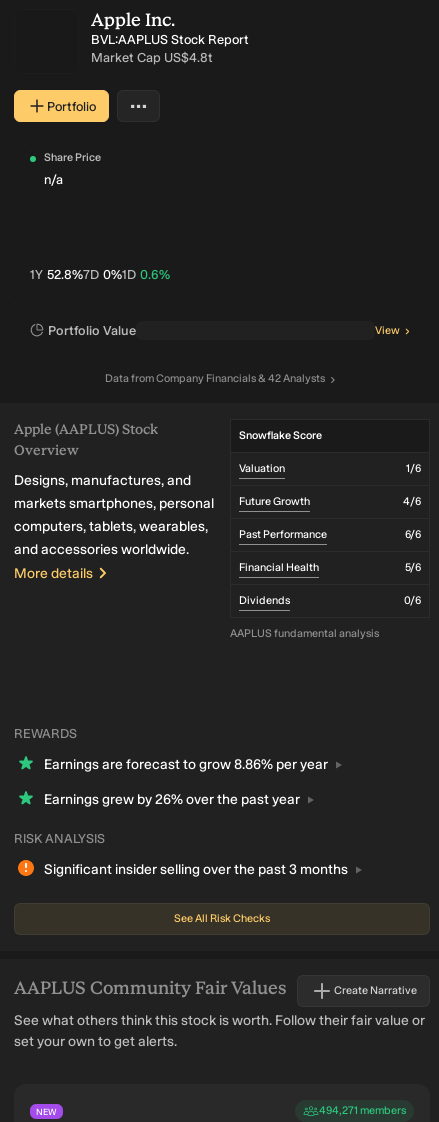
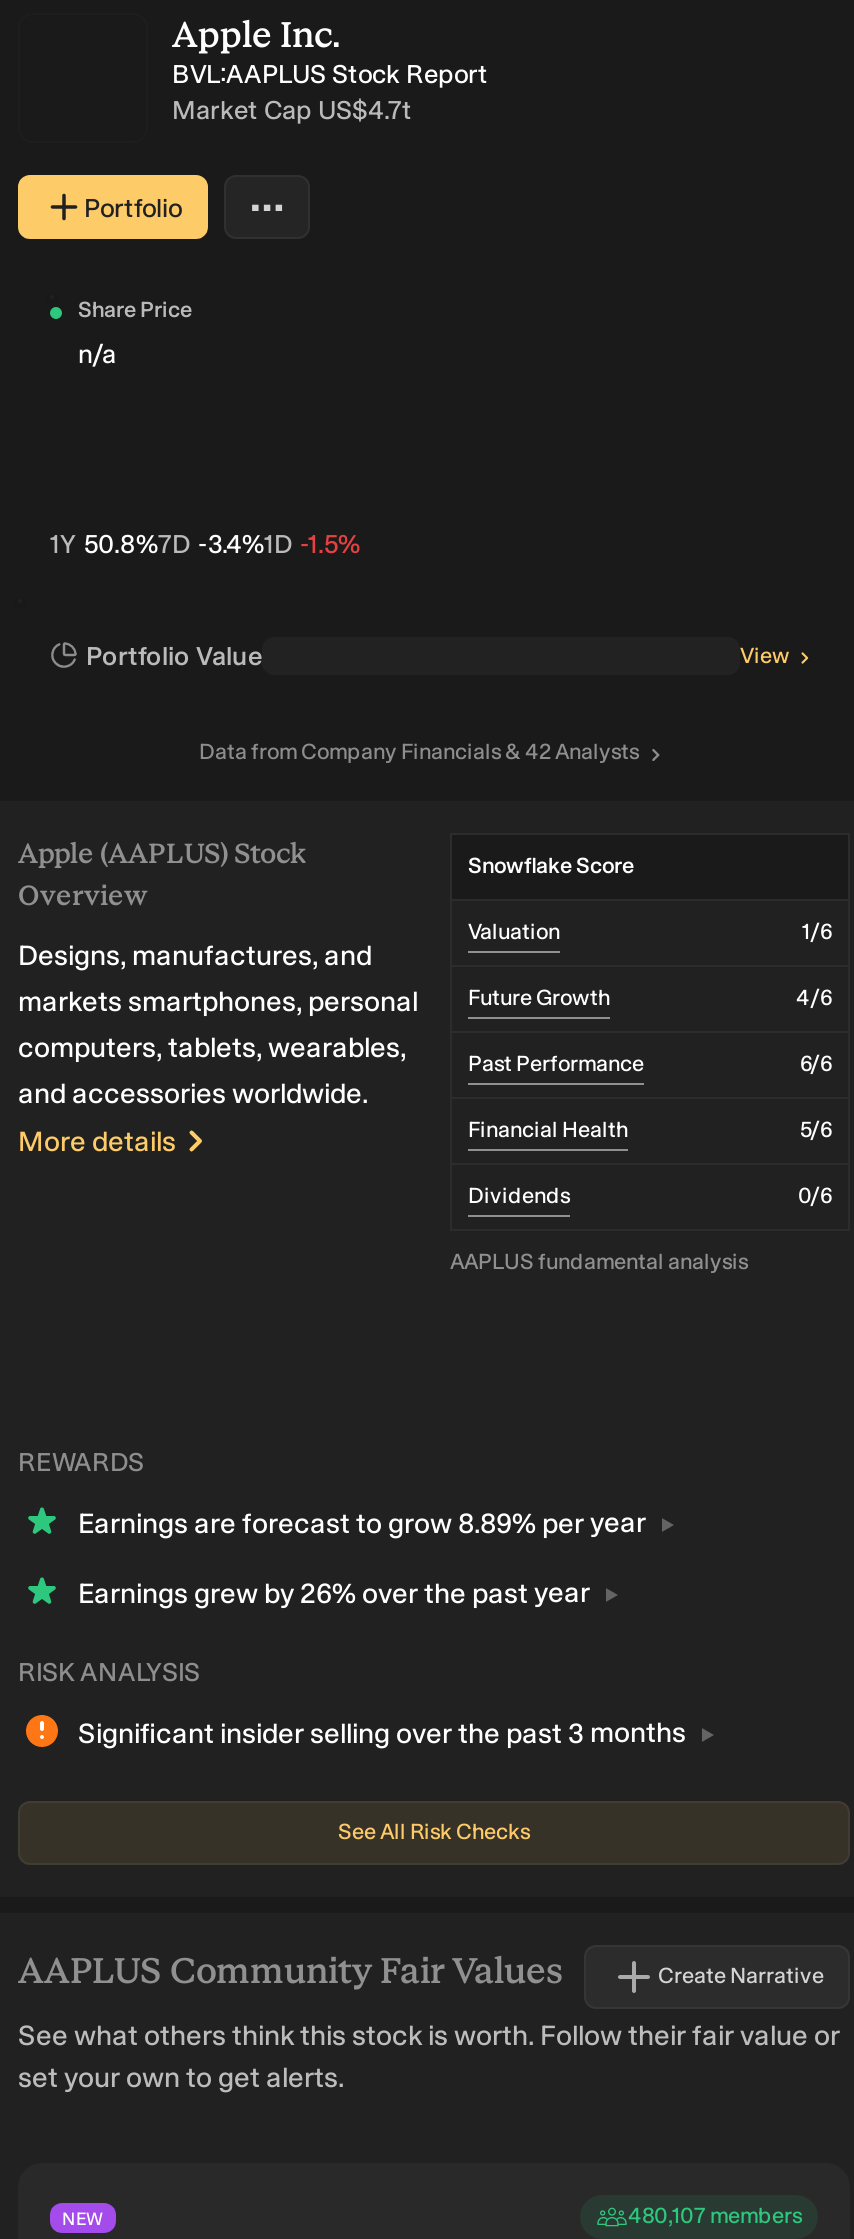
[91,50,213,65] Market Cap US$4.8t -> [172,95,412,125] Market Cap US$4.7t
[30,267,170,282] 1Y 52.8%7D 0%1D 0.6% -> [50,529,360,559] 1Y 50.8%7D -3.4%1D -1.5%
[44,756,328,773] Earnings are forecast to grow 8.86% per year -> [78,1507,646,1541] Earnings are forecast to grow 8.89% per year
[319,1104,406,1117] 494,271 members -> [628,2204,802,2230] 480,107 members

